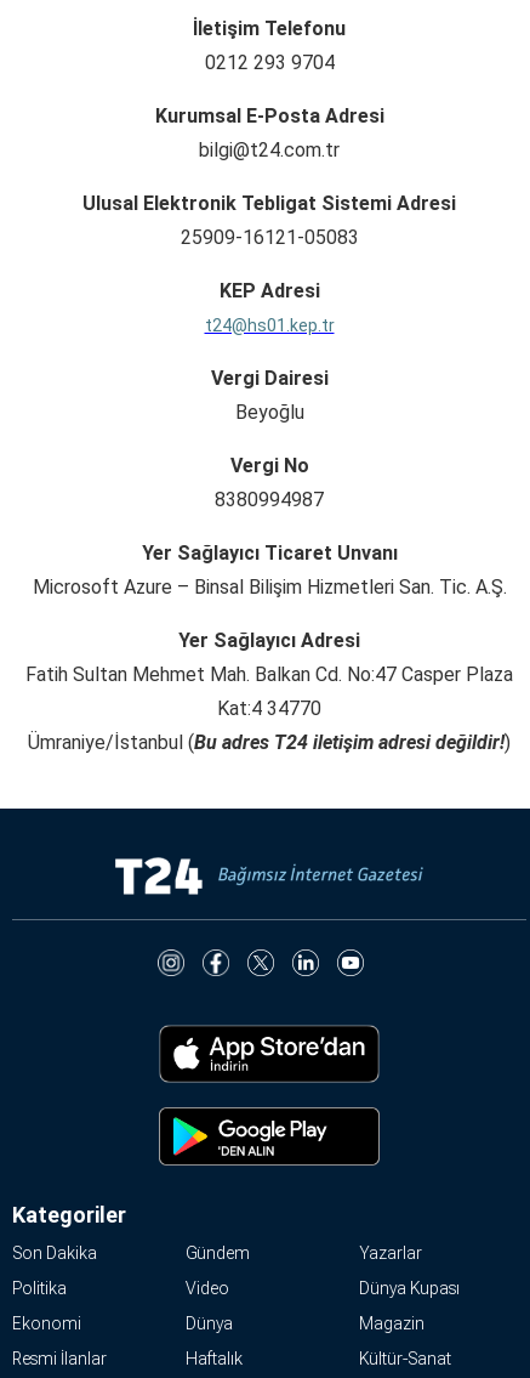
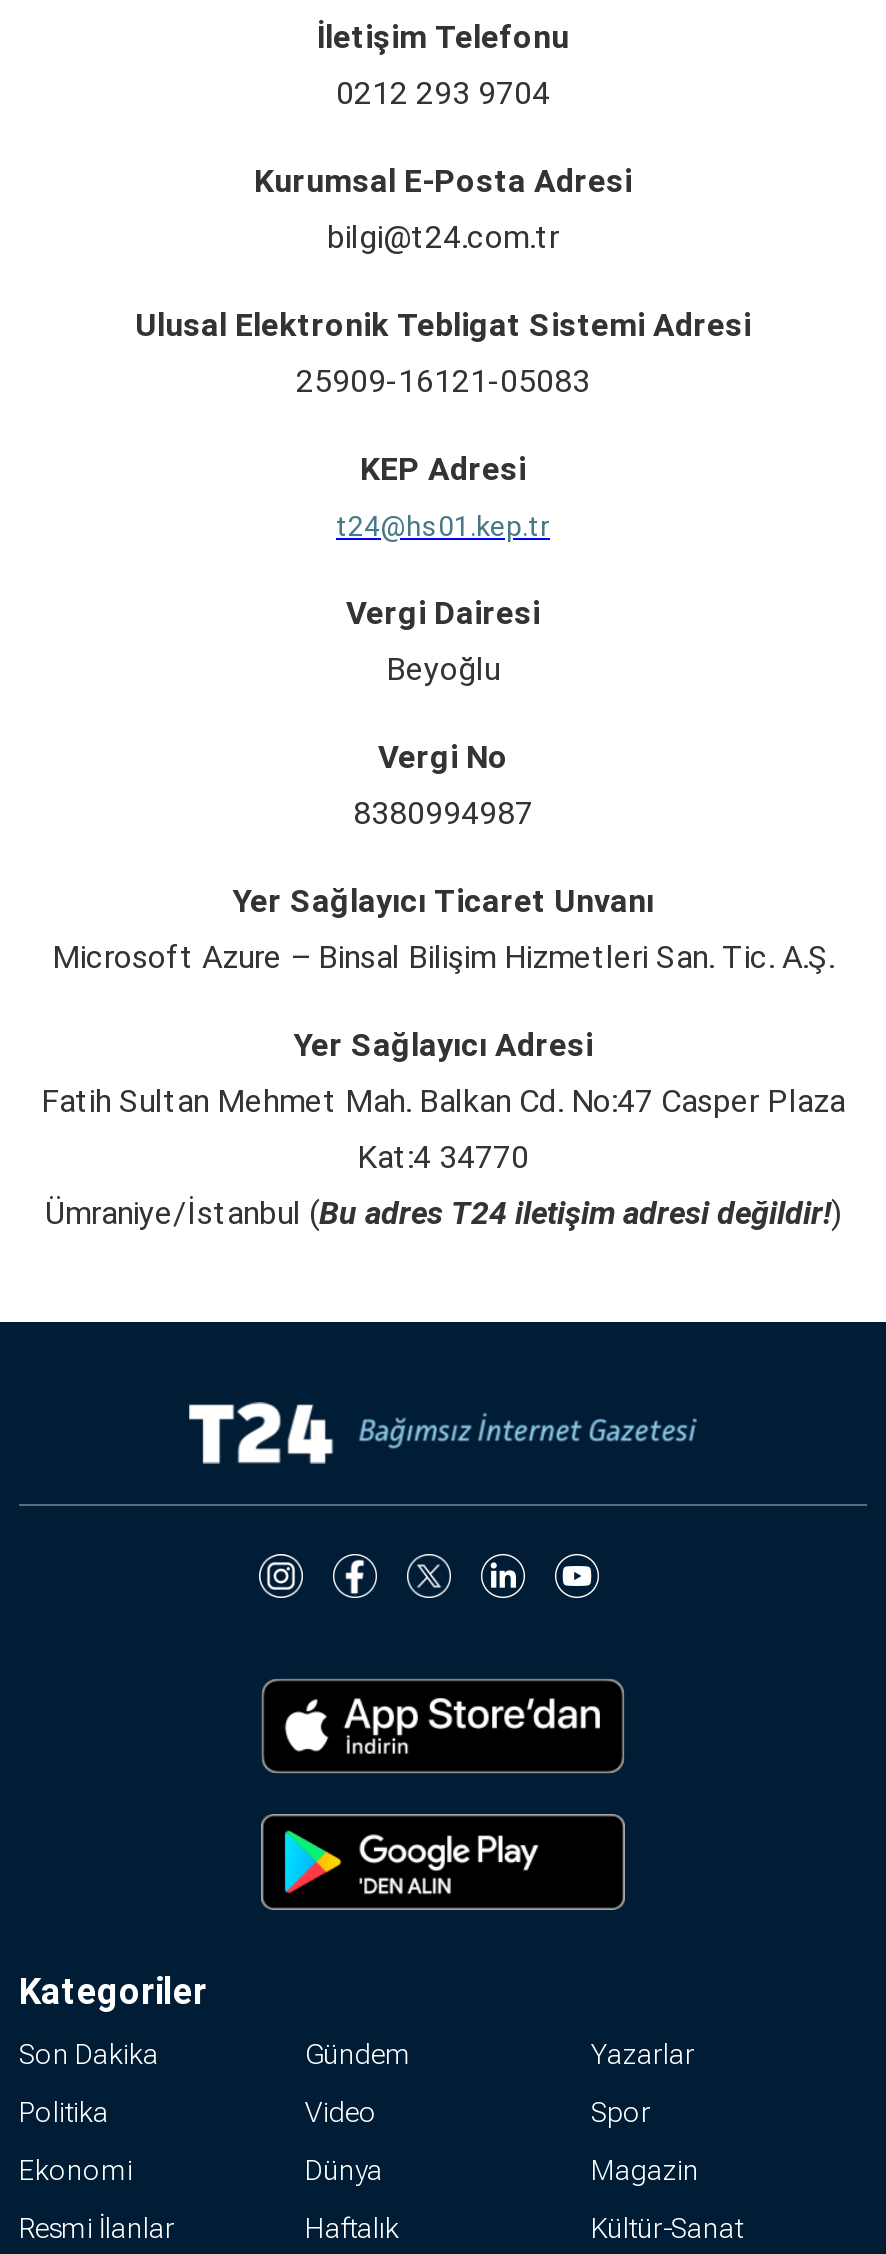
[359,1279,460,1298] Dünya Kupası -> [591,2097,651,2129] Spor

